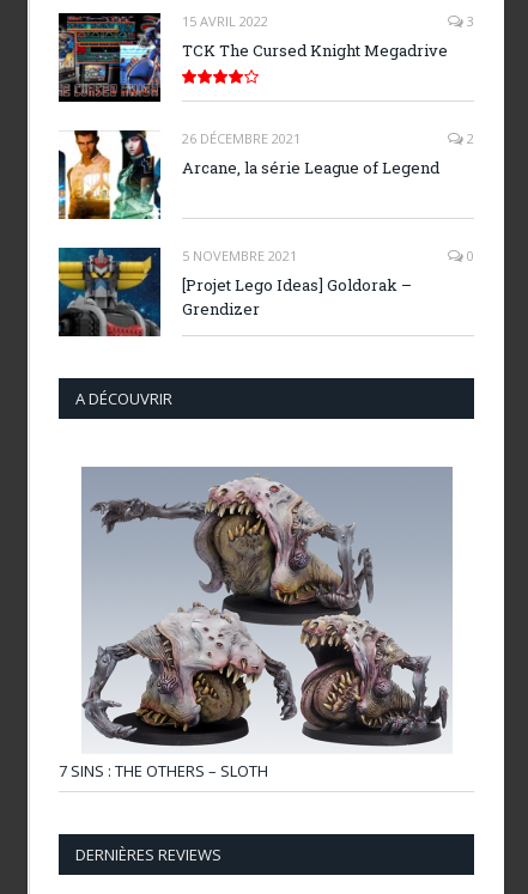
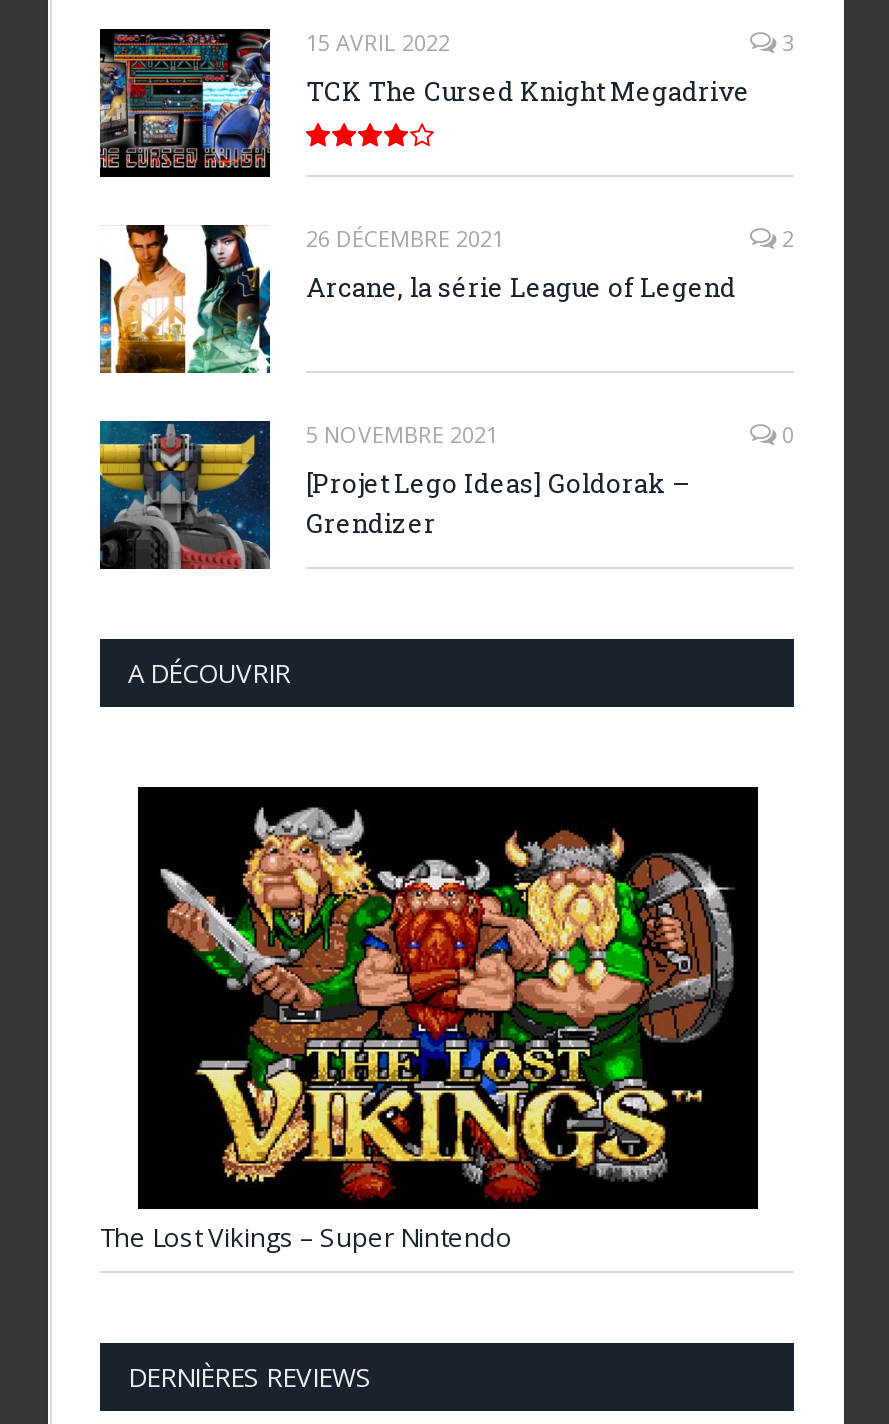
[59,468,453,782] [image] | 7 SINS : THE OTHERS – SLOTH -> [100,787,760,1256] [image] | The Lost Vikings – Super Nintendo

